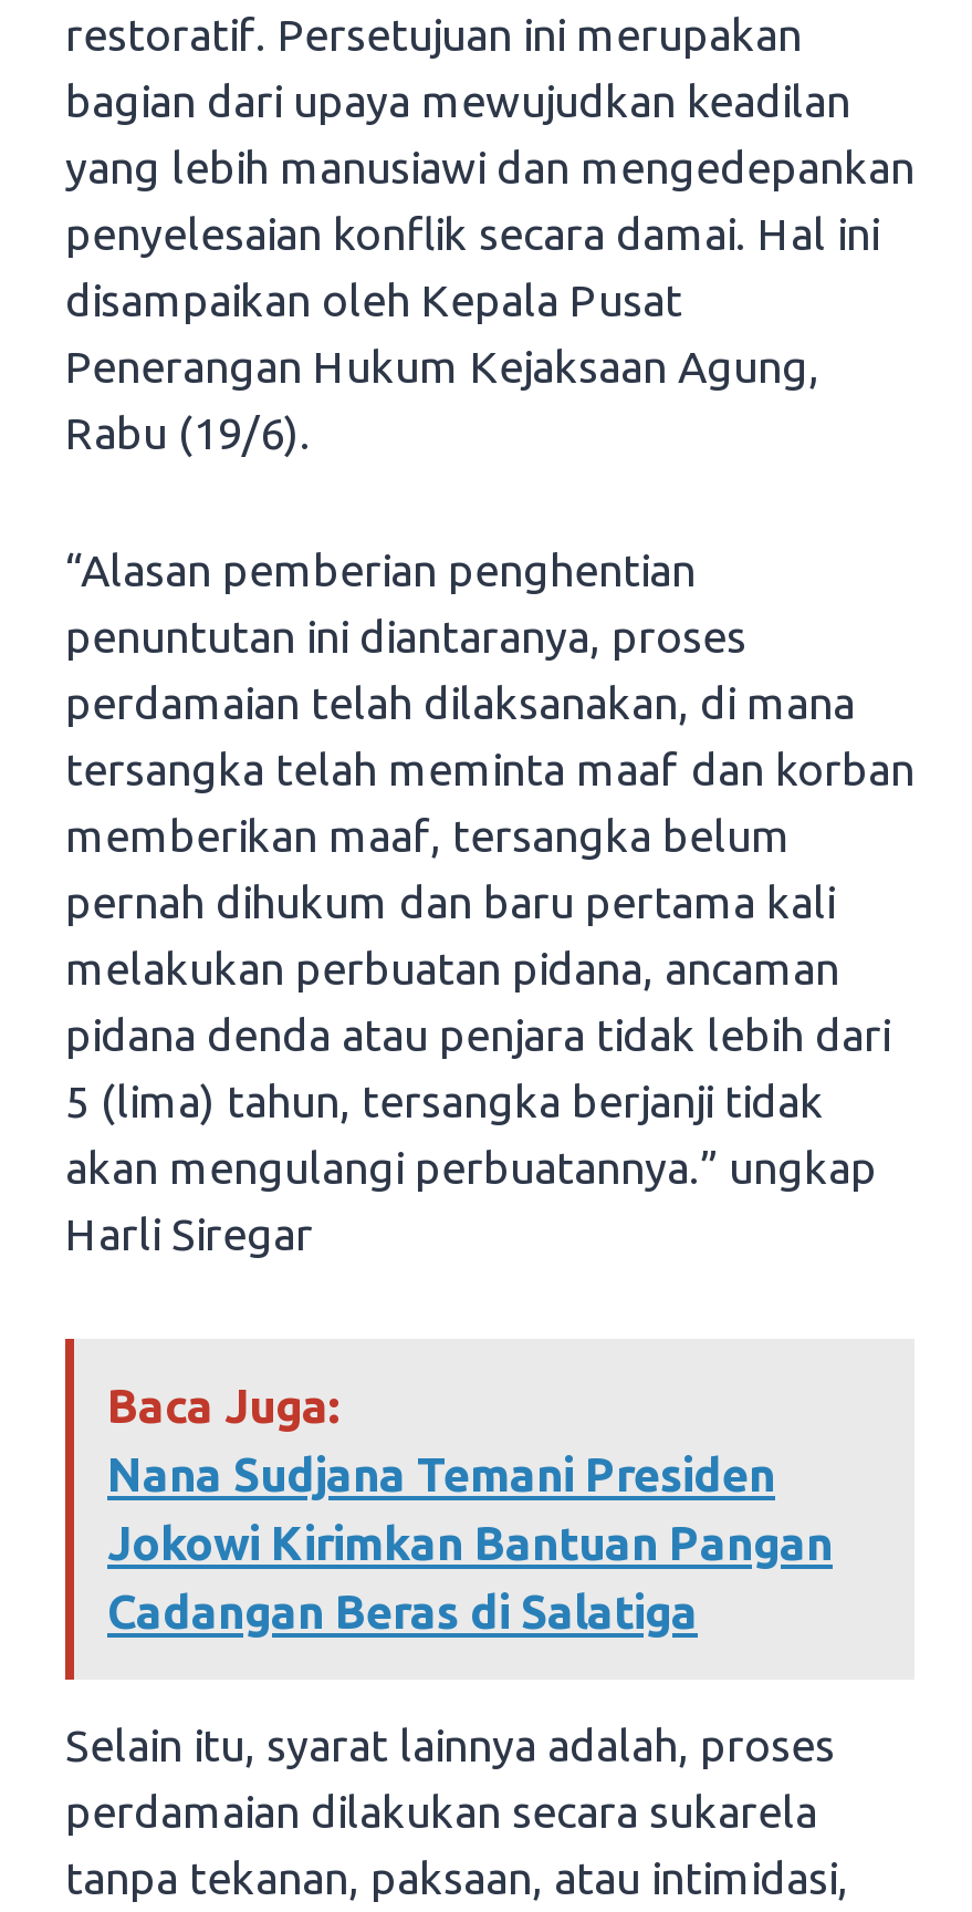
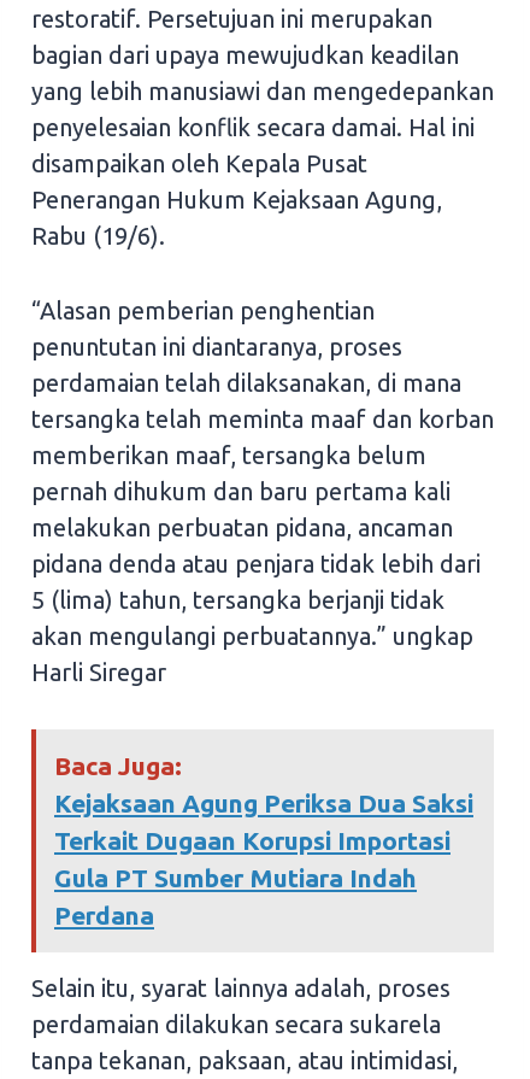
[107,1447,833,1638] Nana Sudjana Temani Presiden | Jokowi Kirimkan Bantuan Pangan | Cadangan Beras di Salatiga -> [54,788,473,930] Kejaksaan Agung Periksa Dua Saksi | Terkait Dugaan Korupsi Importasi | Gula PT Sumber Mutiara Indah | Perdana

